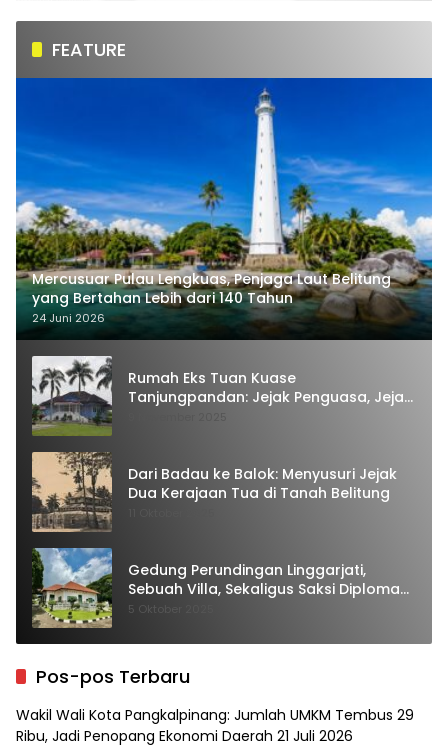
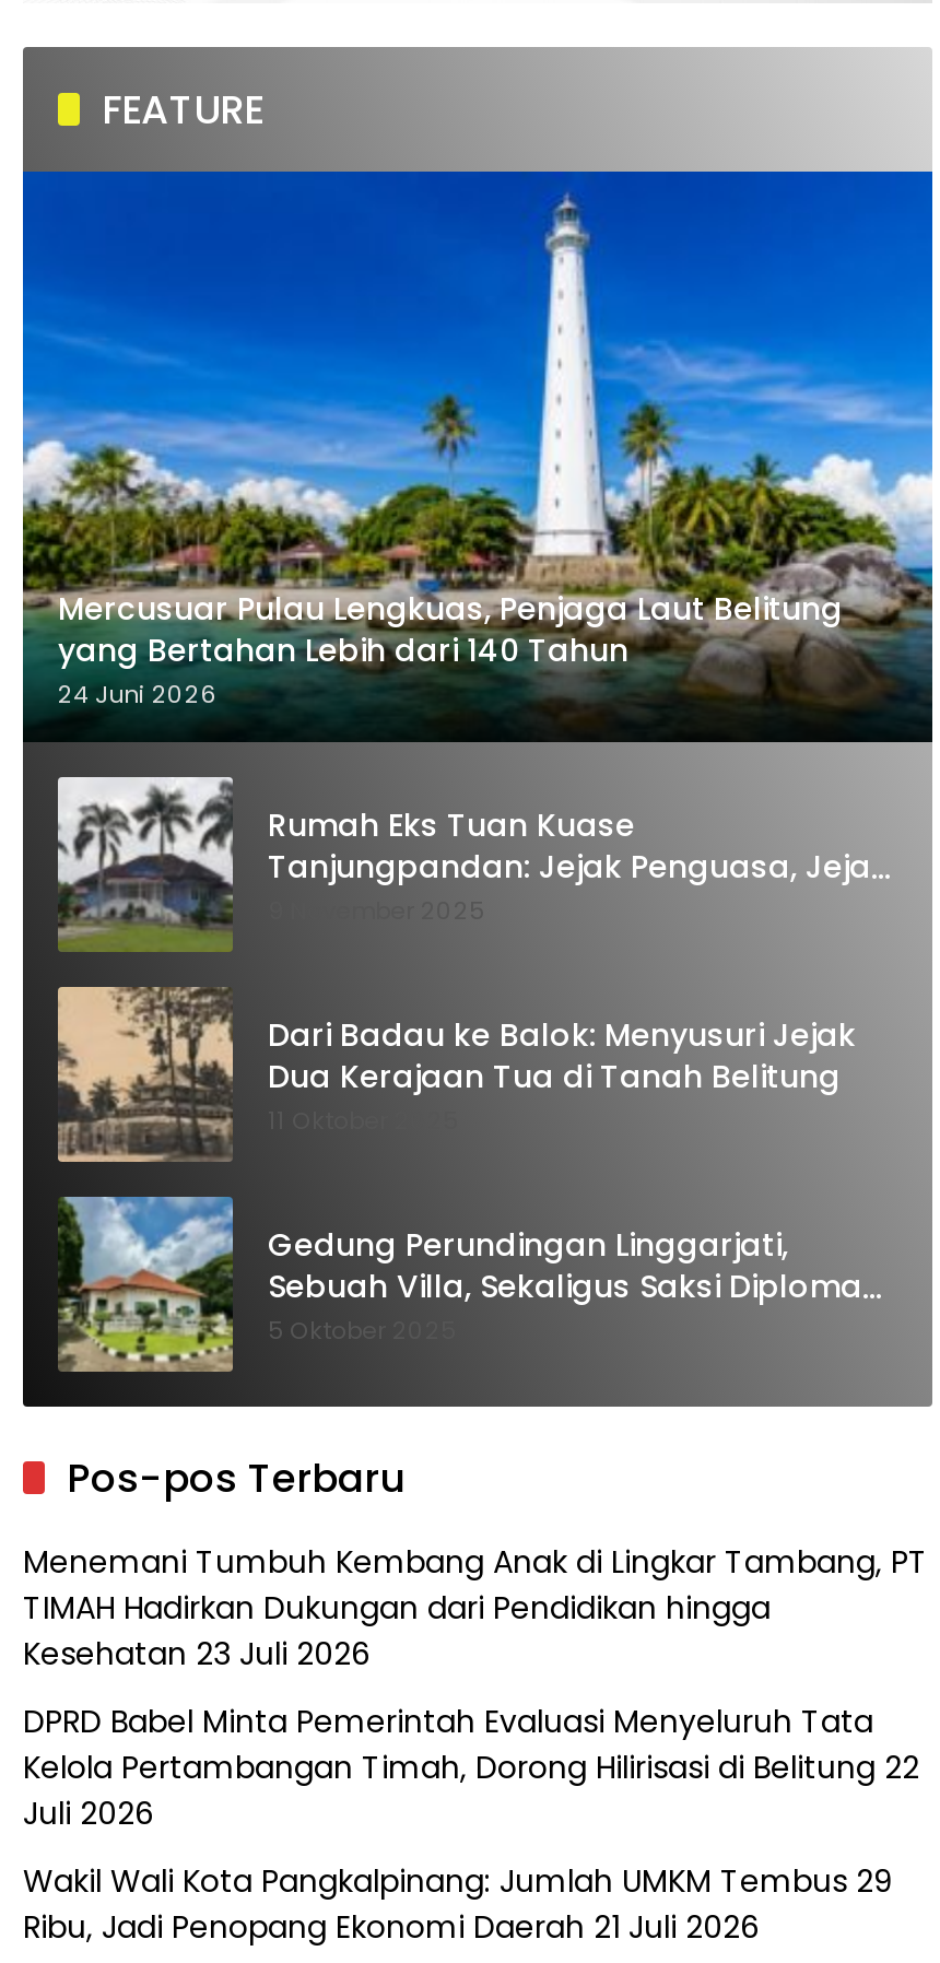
none -> [23,1541,928,1836] Menemani Tumbuh Kembang Anak di Lingkar Tambang, PT | TIMAH Hadirkan Dukungan dari Pendidikan hingga | Kesehatan 23 Juli 2026 | DPRD Babel Minta Pemerintah Evaluasi Menyeluruh Tata | Kelola Pertambangan Timah, Dorong Hilirisasi di Belitung 22 | Juli 2026

